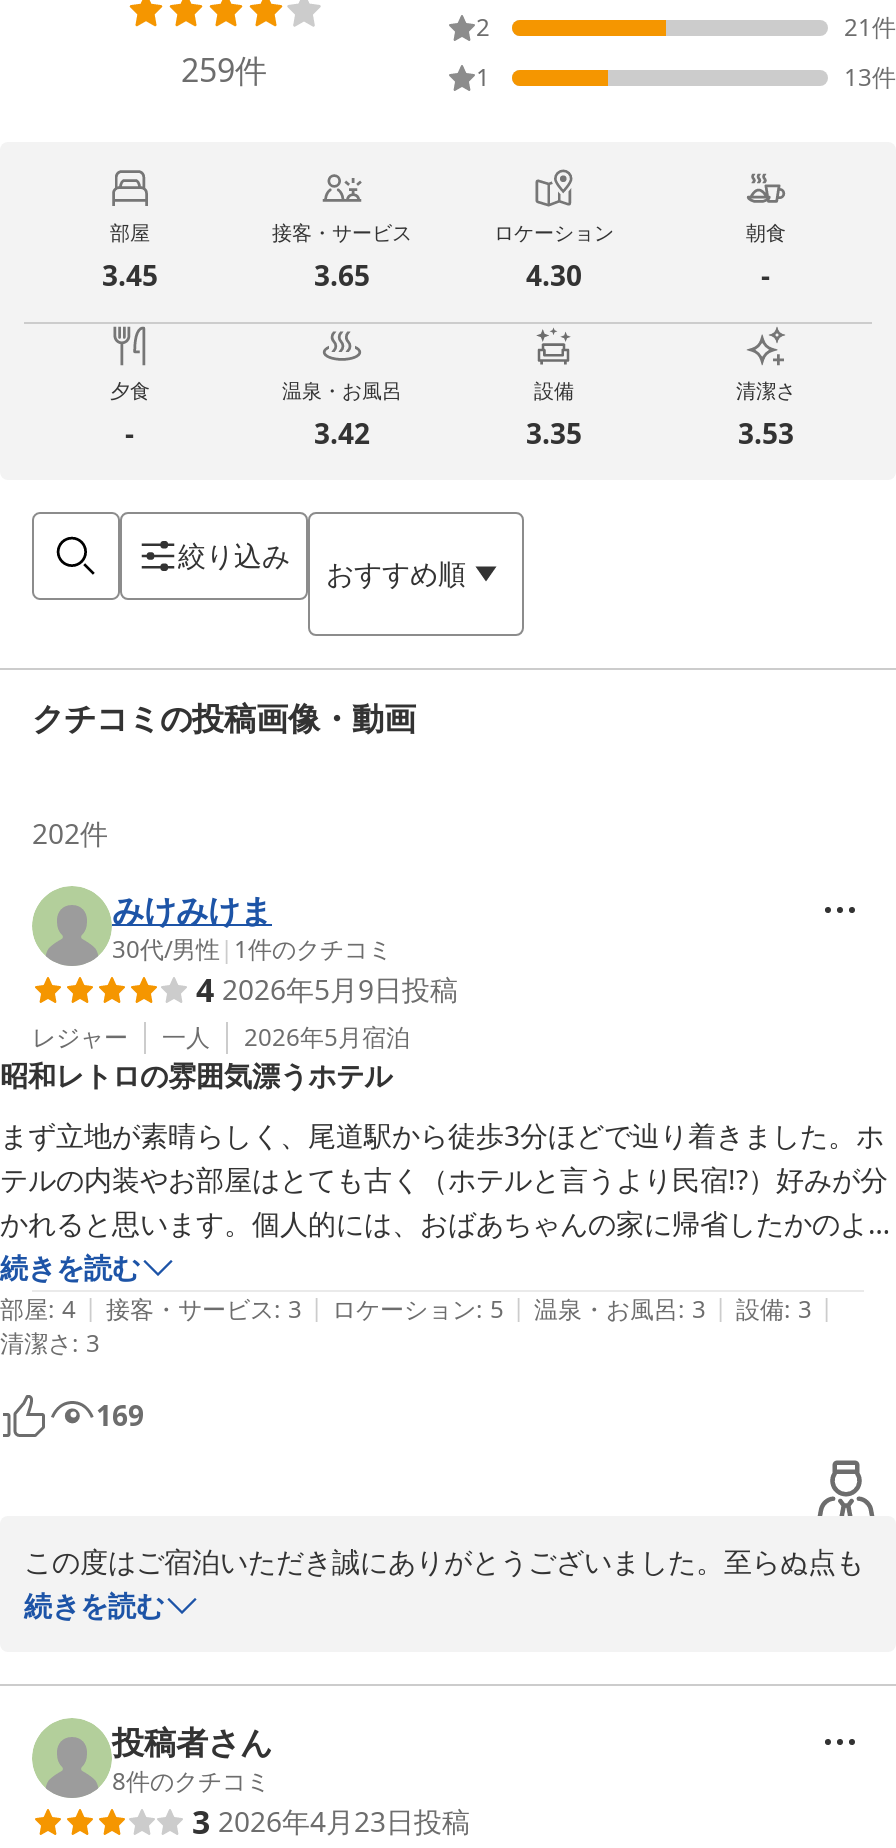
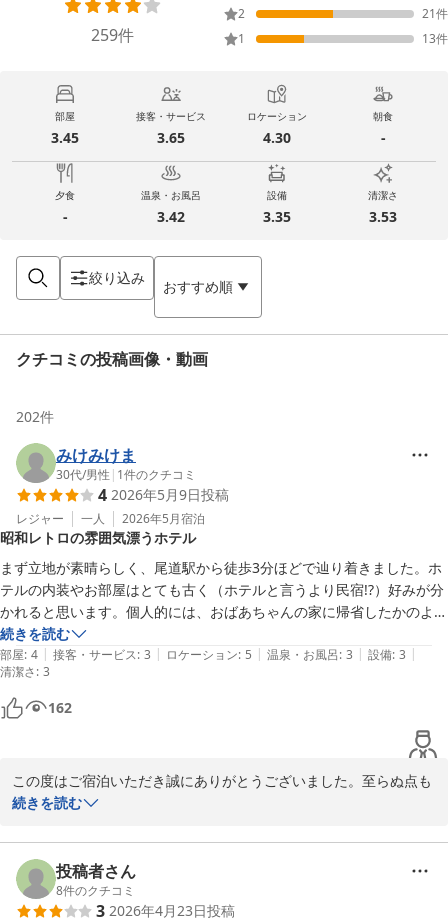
[96,1396,144,1434] 169 -> [48,698,72,717] 162

